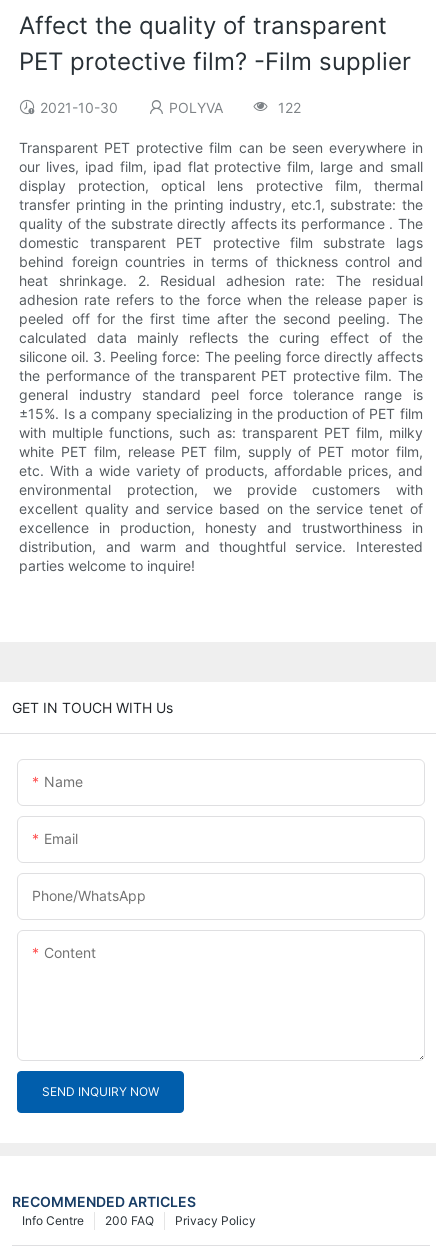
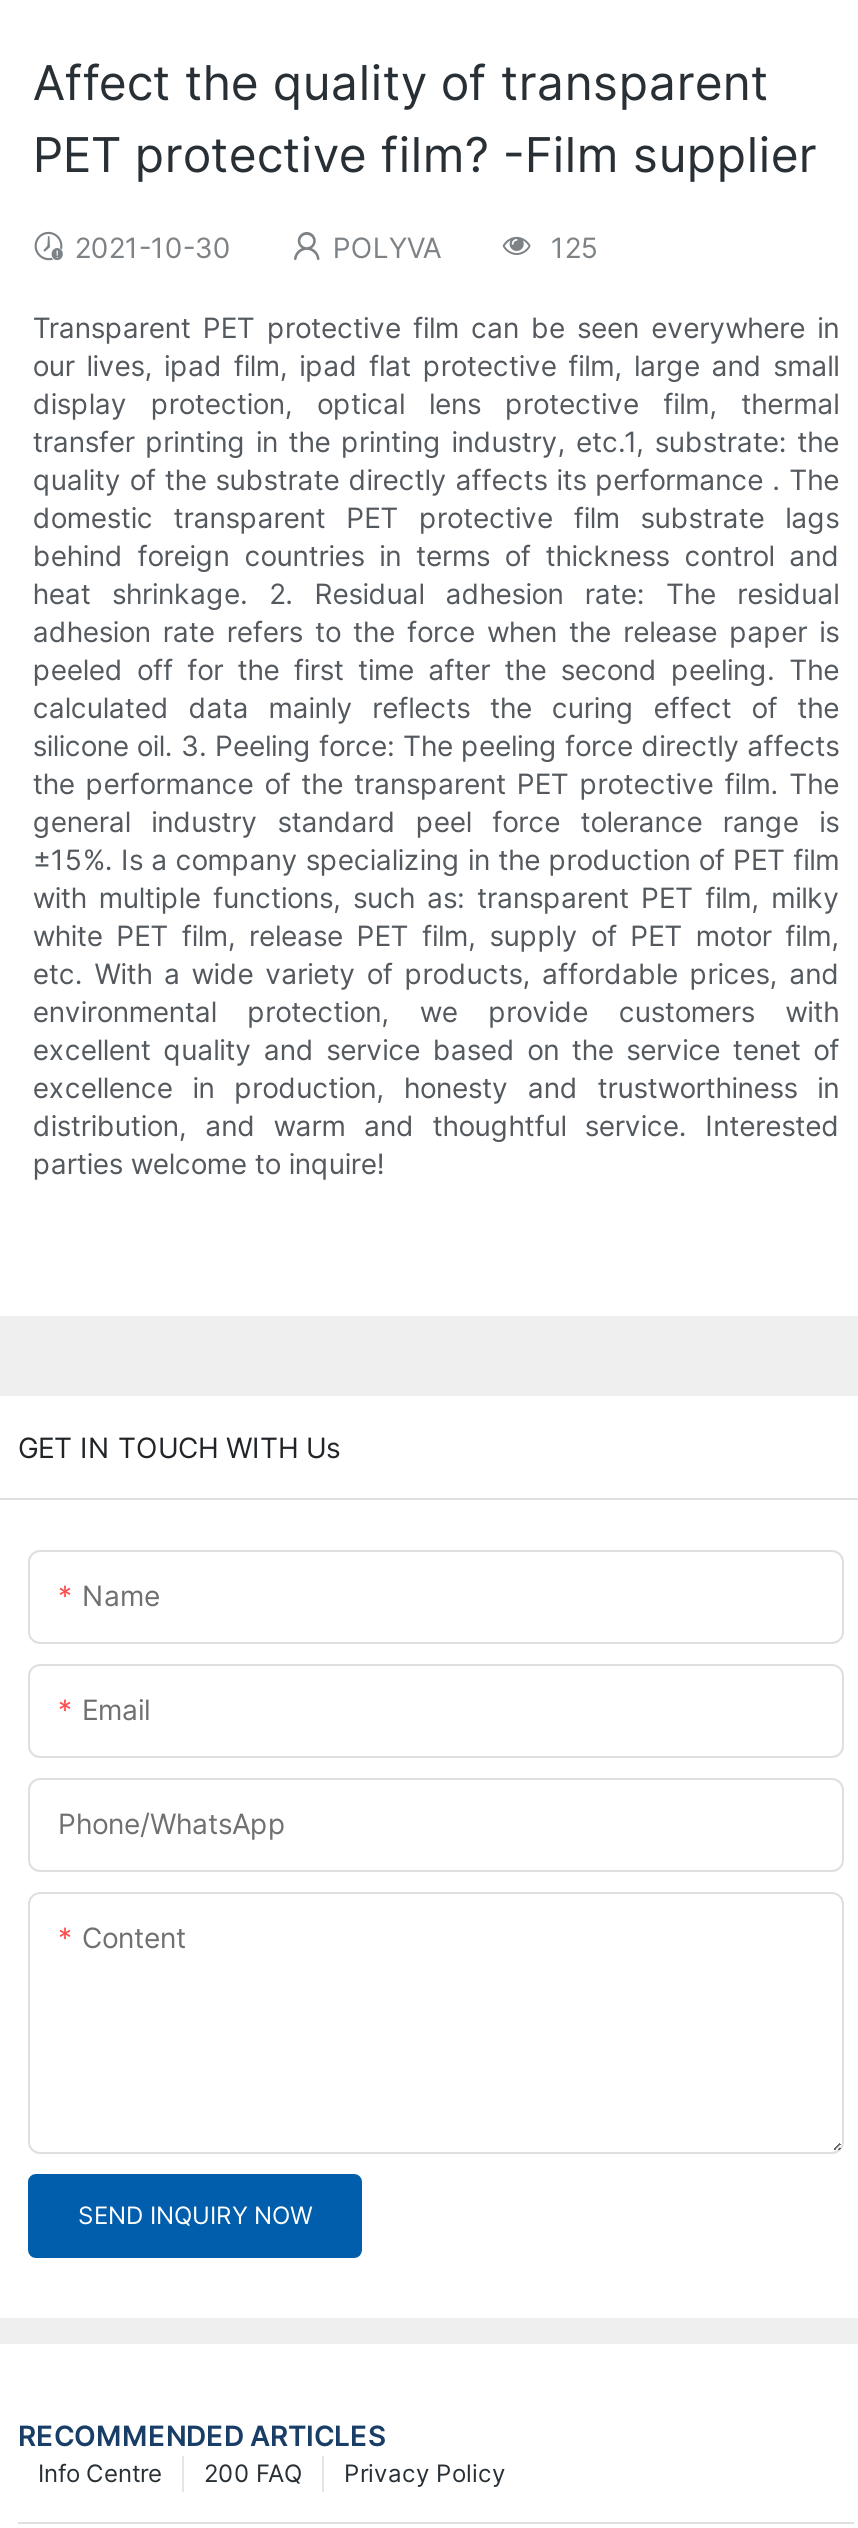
[278,99,301,116] 122 -> [551,231,599,265] 125

